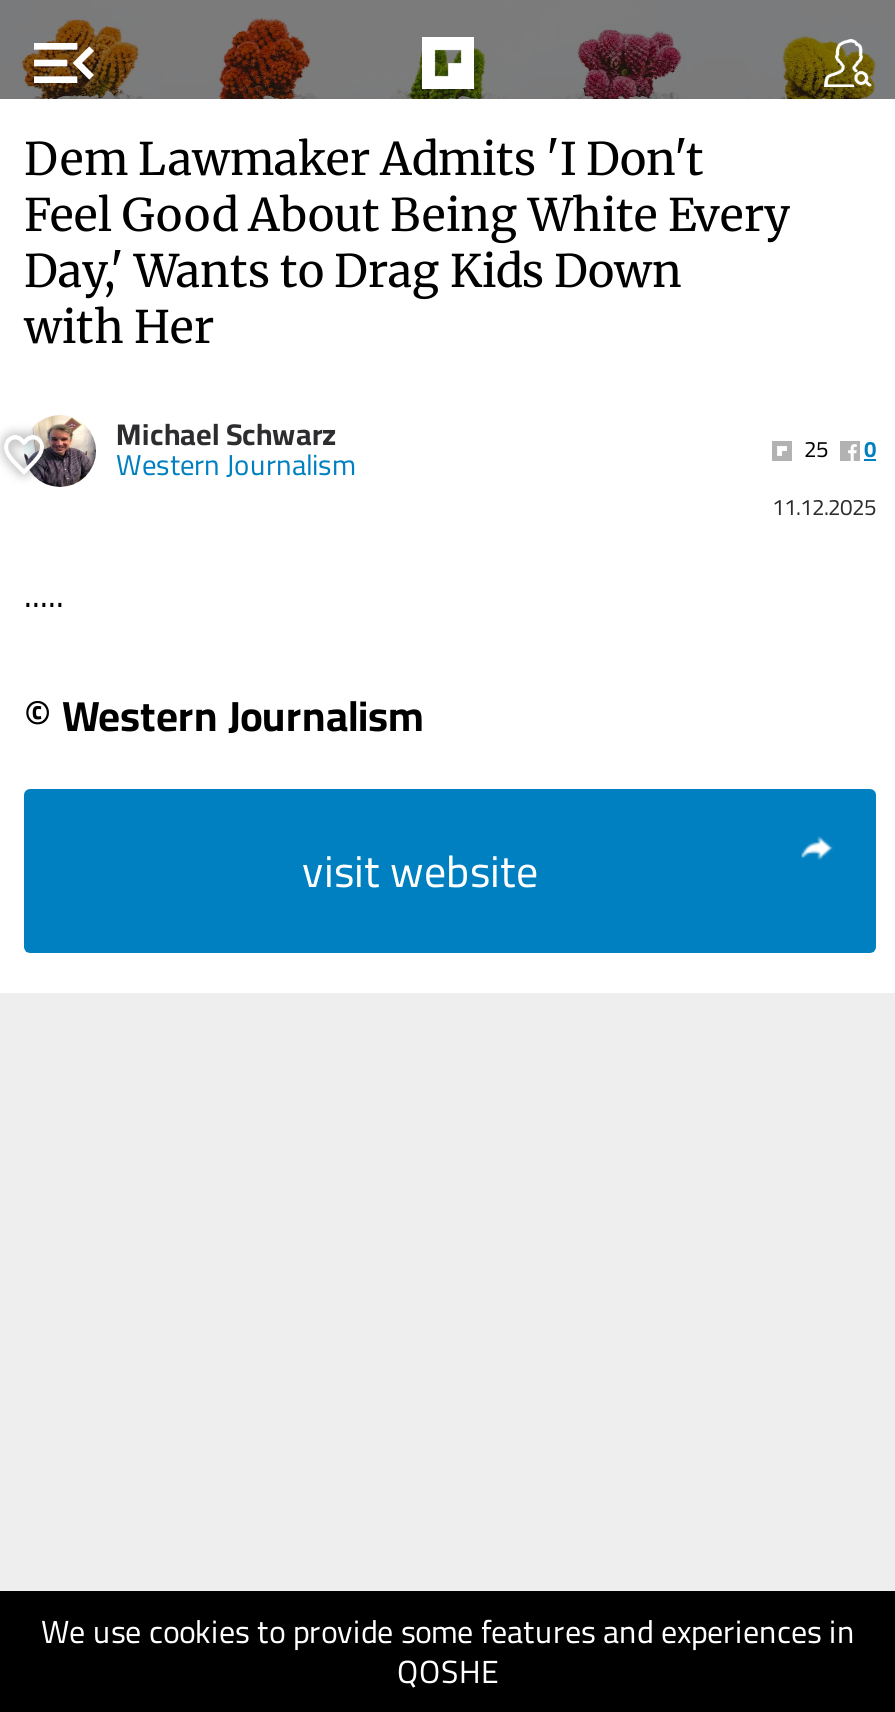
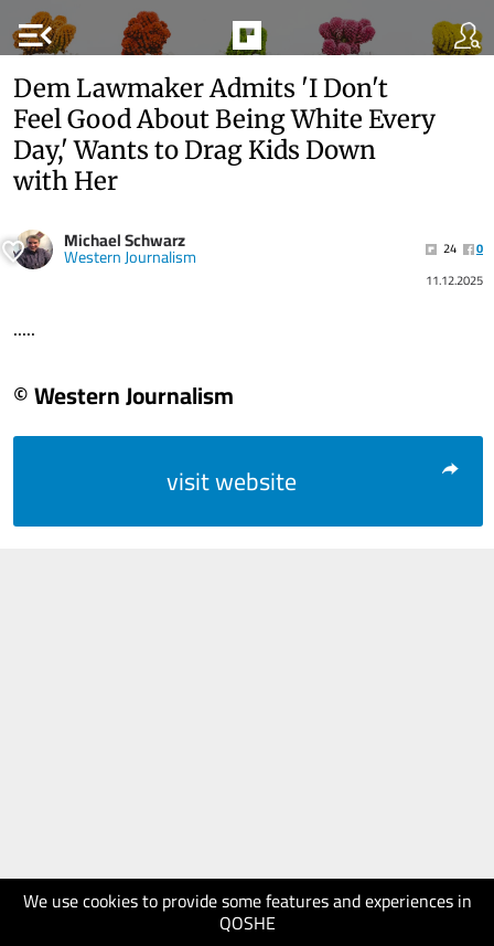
[804,427,876,469] 25 0 -> [443,236,483,259] 24 0

